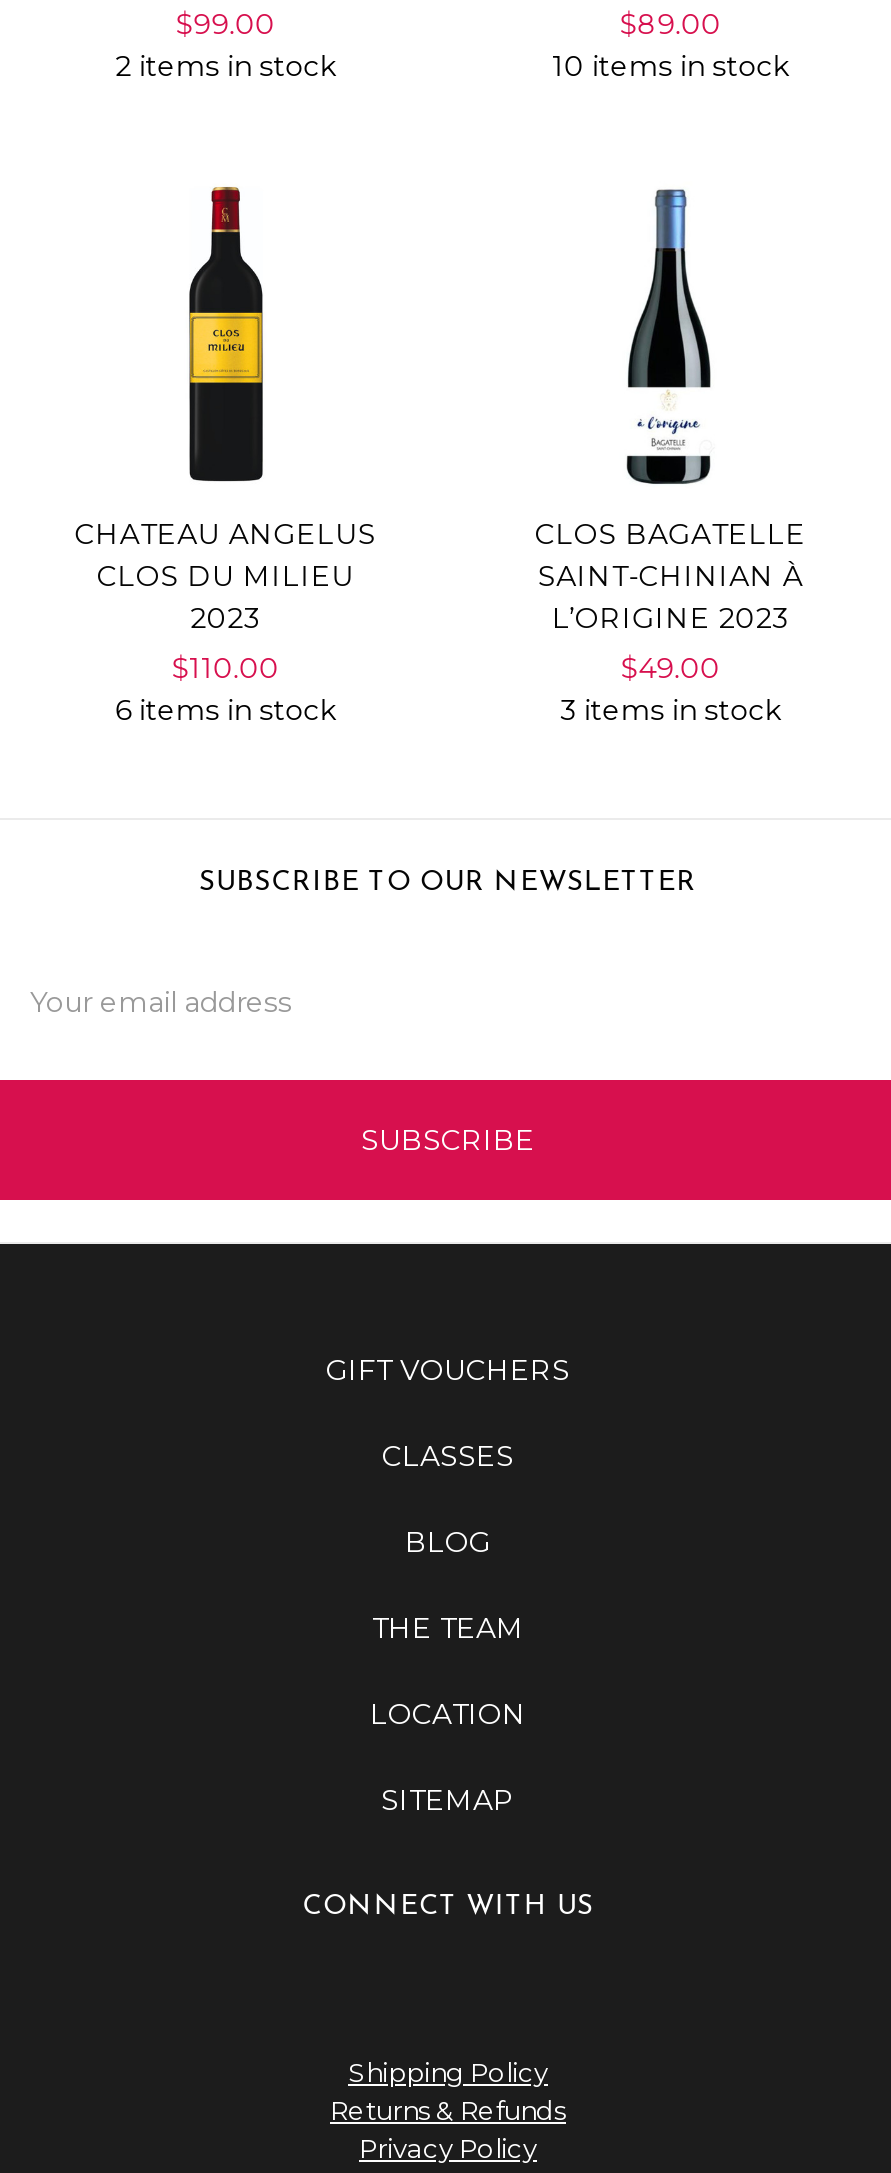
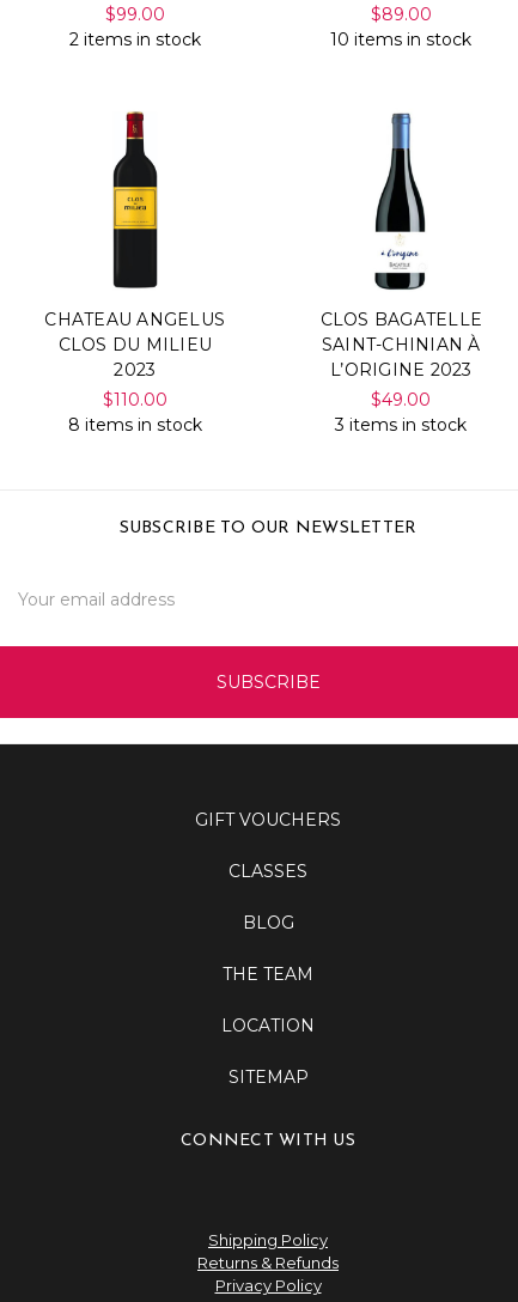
[116,692,336,728] 6 items in stock -> [68,414,202,435] 8 items in stock

